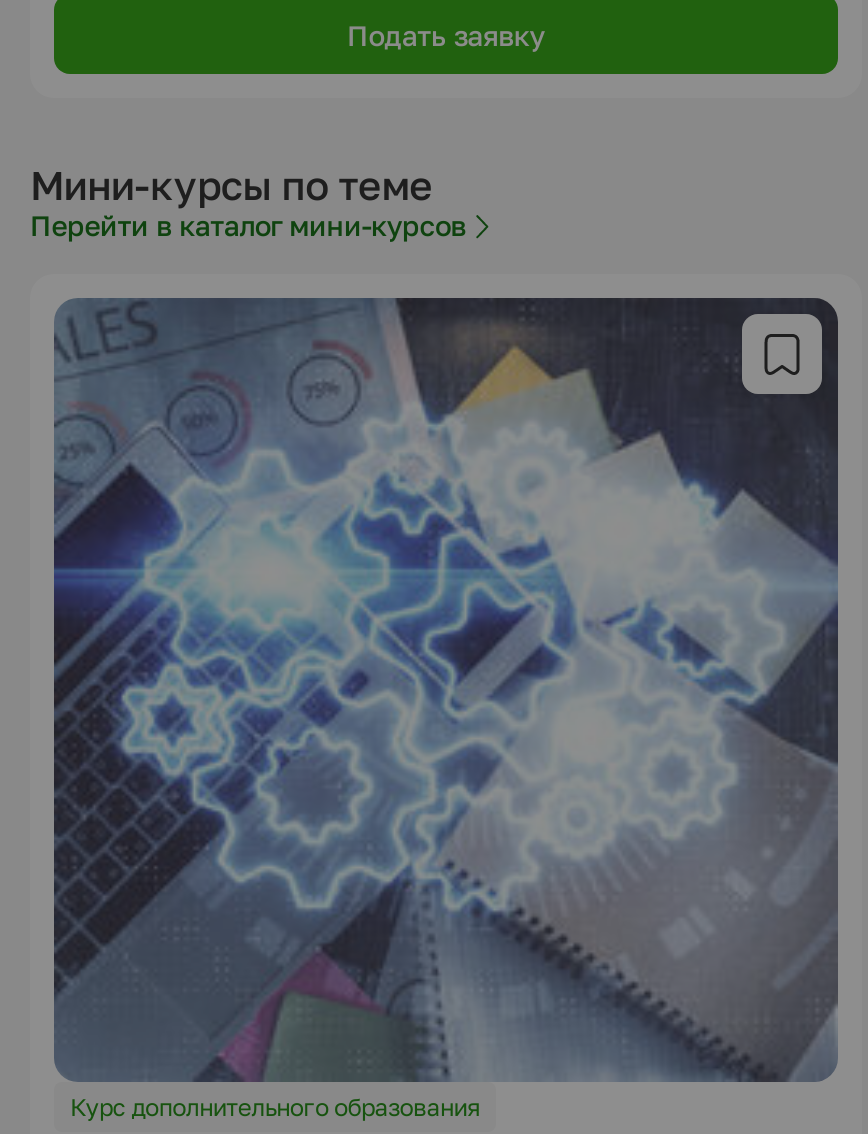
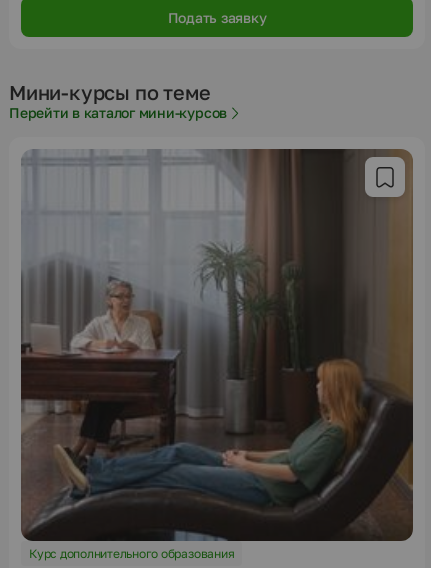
[52,296,840,1084] [image] -> [21,149,414,542] [image]

